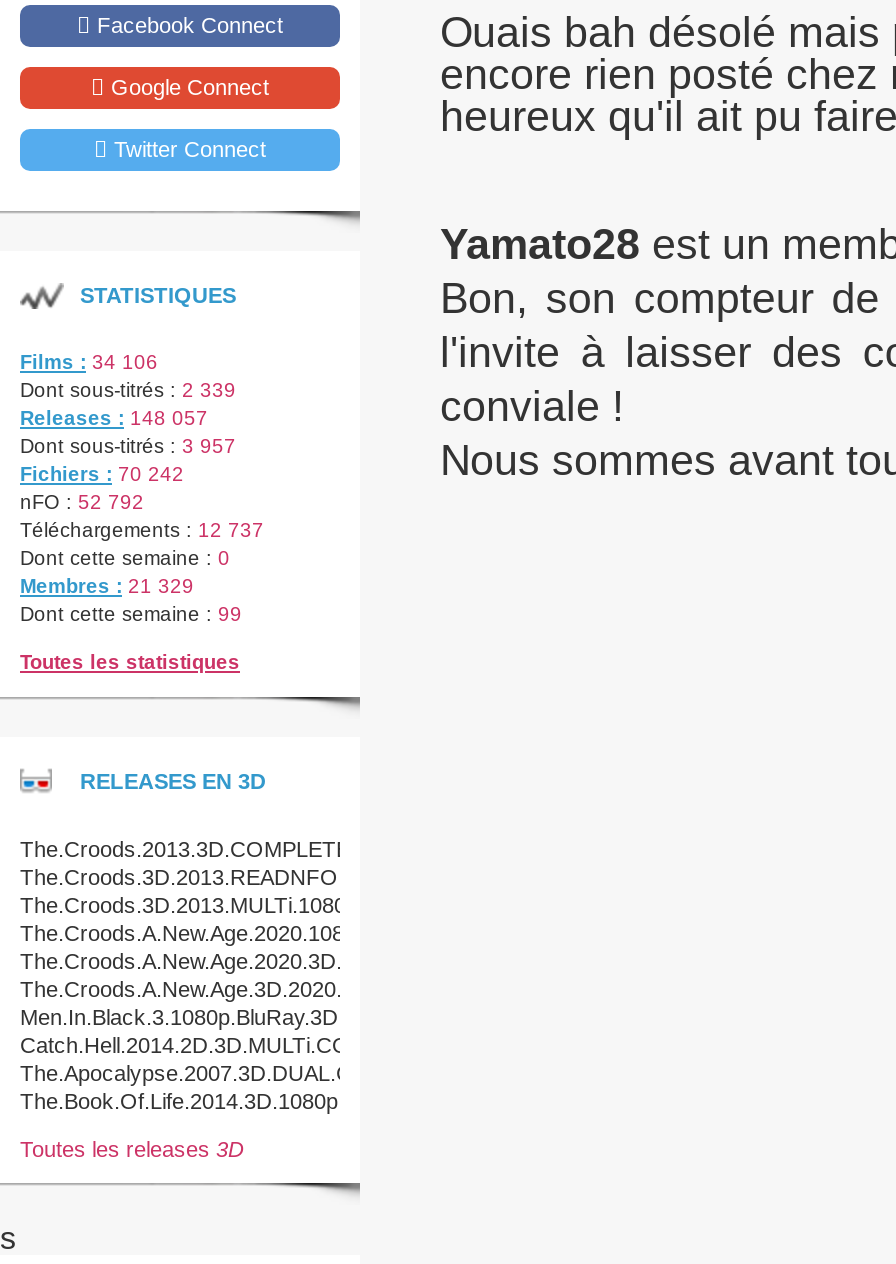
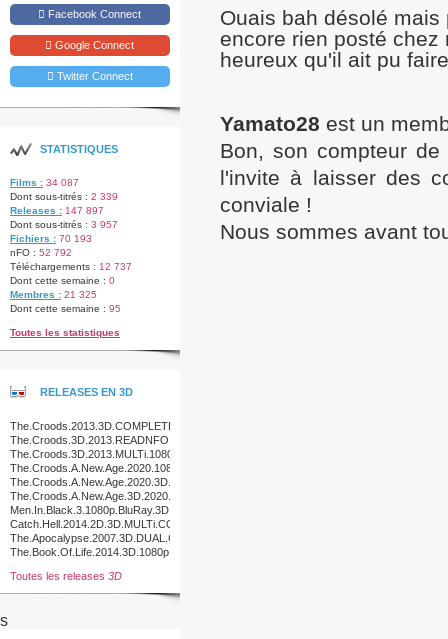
[20,351,158,373] Films : 34 106 -> [10,177,79,188] Films : 34 087
[20,407,208,429] Releases : 148 057 -> [10,205,104,216] Releases : 147 897
[20,463,184,485] Fichiers : 70 242 -> [10,233,92,244] Fichiers : 70 193
[20,575,194,597] Membres : 21 329 -> [10,289,97,300] Membres : 21 325
[20,603,242,625] Dont cette semaine : 99 -> [10,303,121,314] Dont cette semaine : 95

